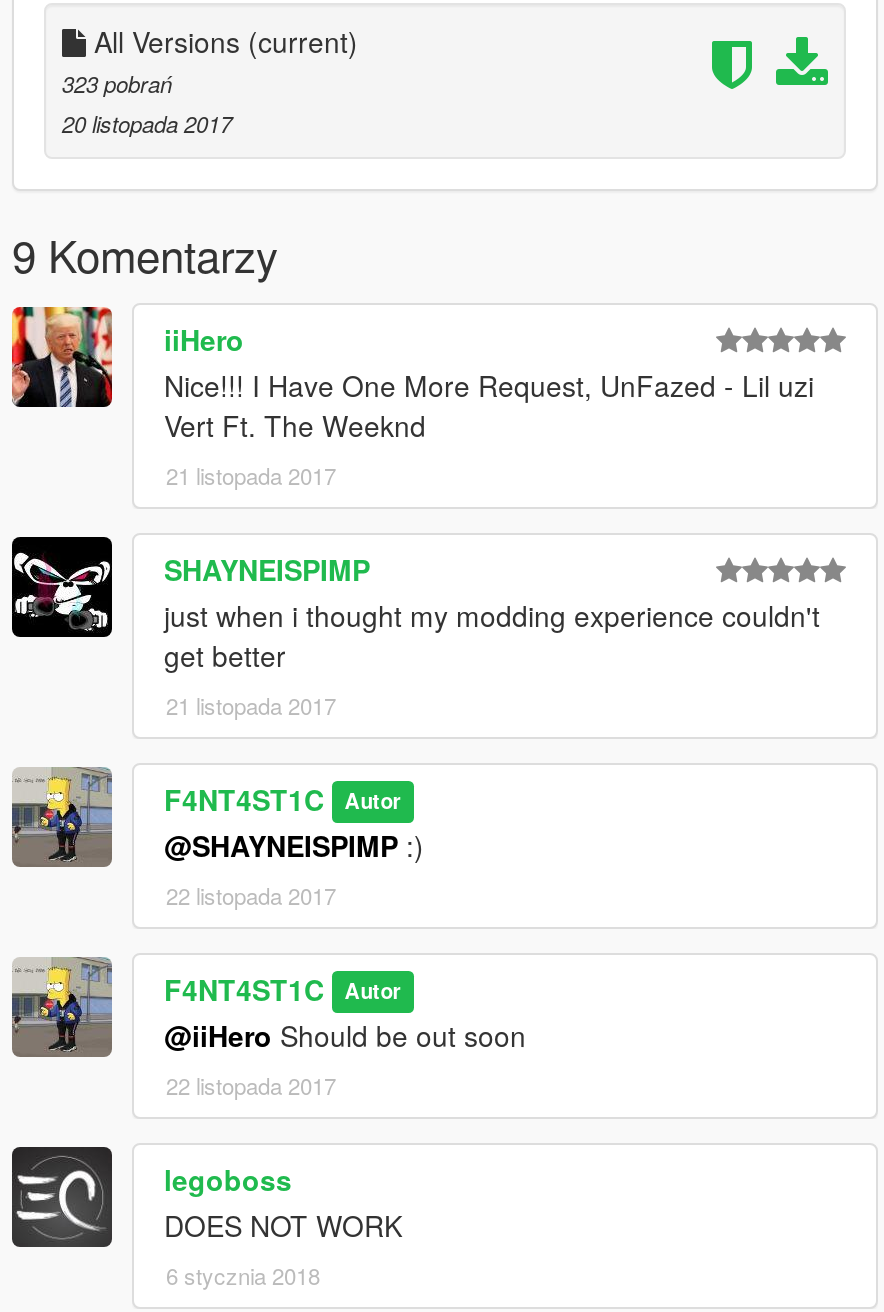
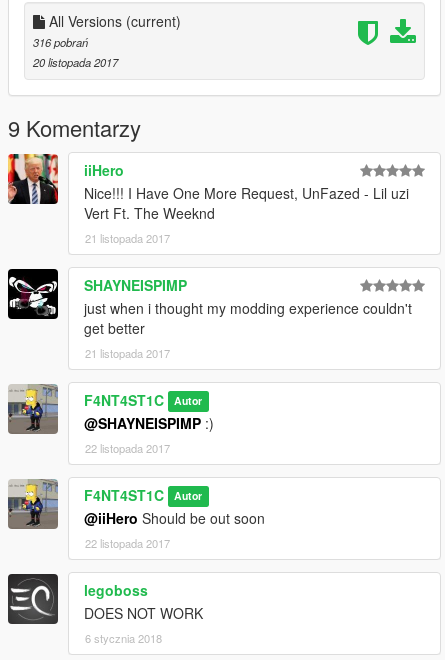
[62,66,172,98] 323 pobrań -> [33,34,88,50] 316 pobrań

